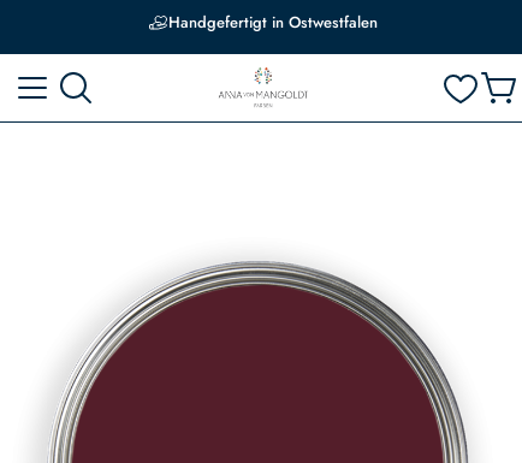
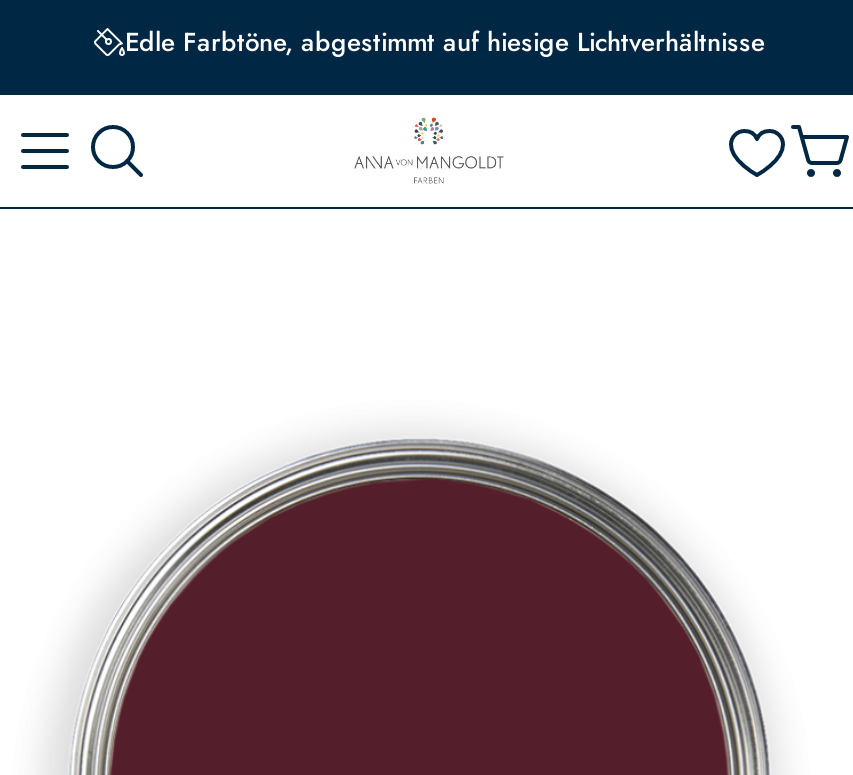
[168,11,378,34] Handgefertigt in Ostwestfalen -> [125,23,765,61] Edle Farbtöne, abgestimmt auf hiesige Lichtverhältnisse

